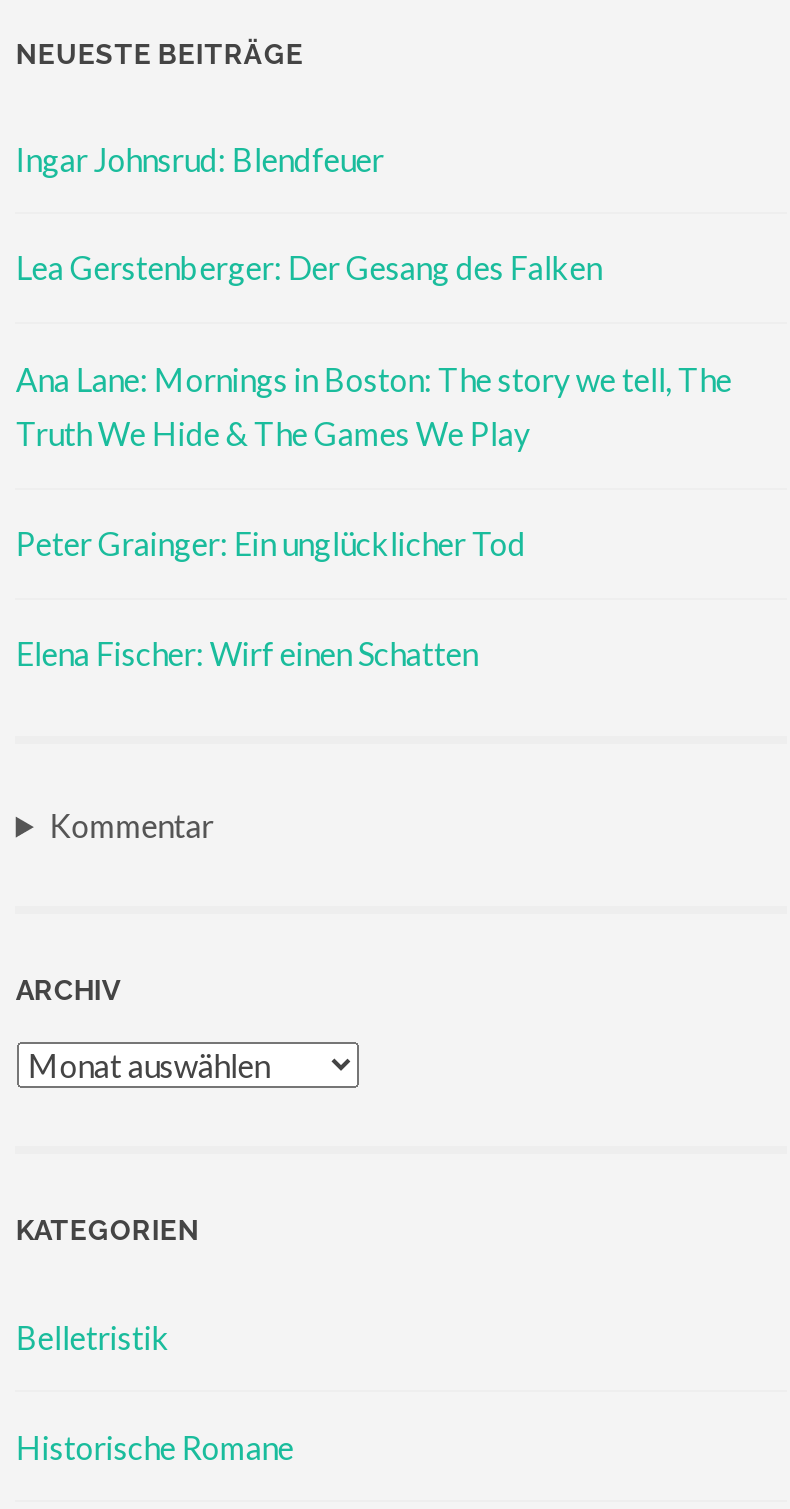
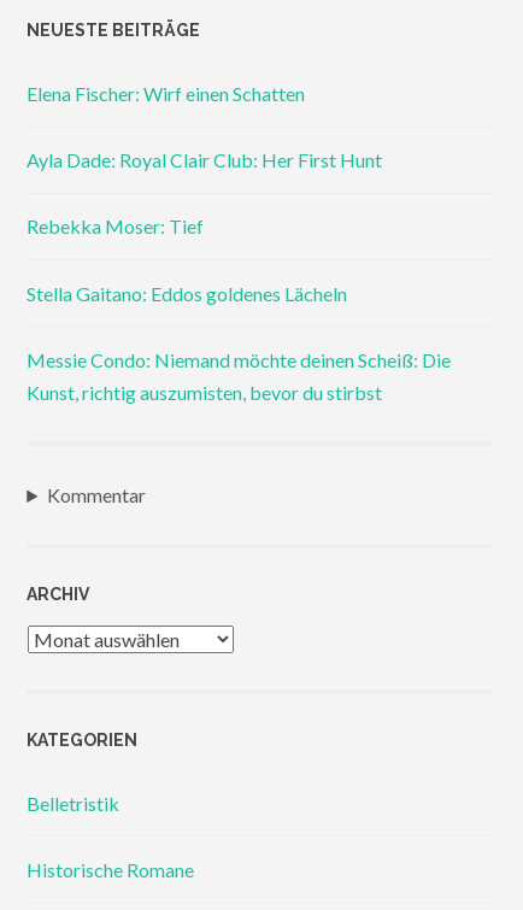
[16,140,732,563] Ingar Johnsrud: Blendfeuer | Lea Gerstenberger: Der Gesang des Falken | Ana Lane: Mornings in Boston: The story we tell, The | Truth We Hide & The Games We Play | Peter Grainger: Ein unglücklicher Tod -> none
moved [16,635,478,673] -> [27,82,305,105]: Elena Fischer: Wirf einen Schatten
none -> [27,148,451,403] Ayla Dade: Royal Clair Club: Her First Hunt | Rebekka Moser: Tief | Stella Gaitano: Eddos goldenes Lächeln | Messie Condo: Niemand möchte deinen Scheiß: Die | Kunst, richtig auszumisten, bevor du stirbst

